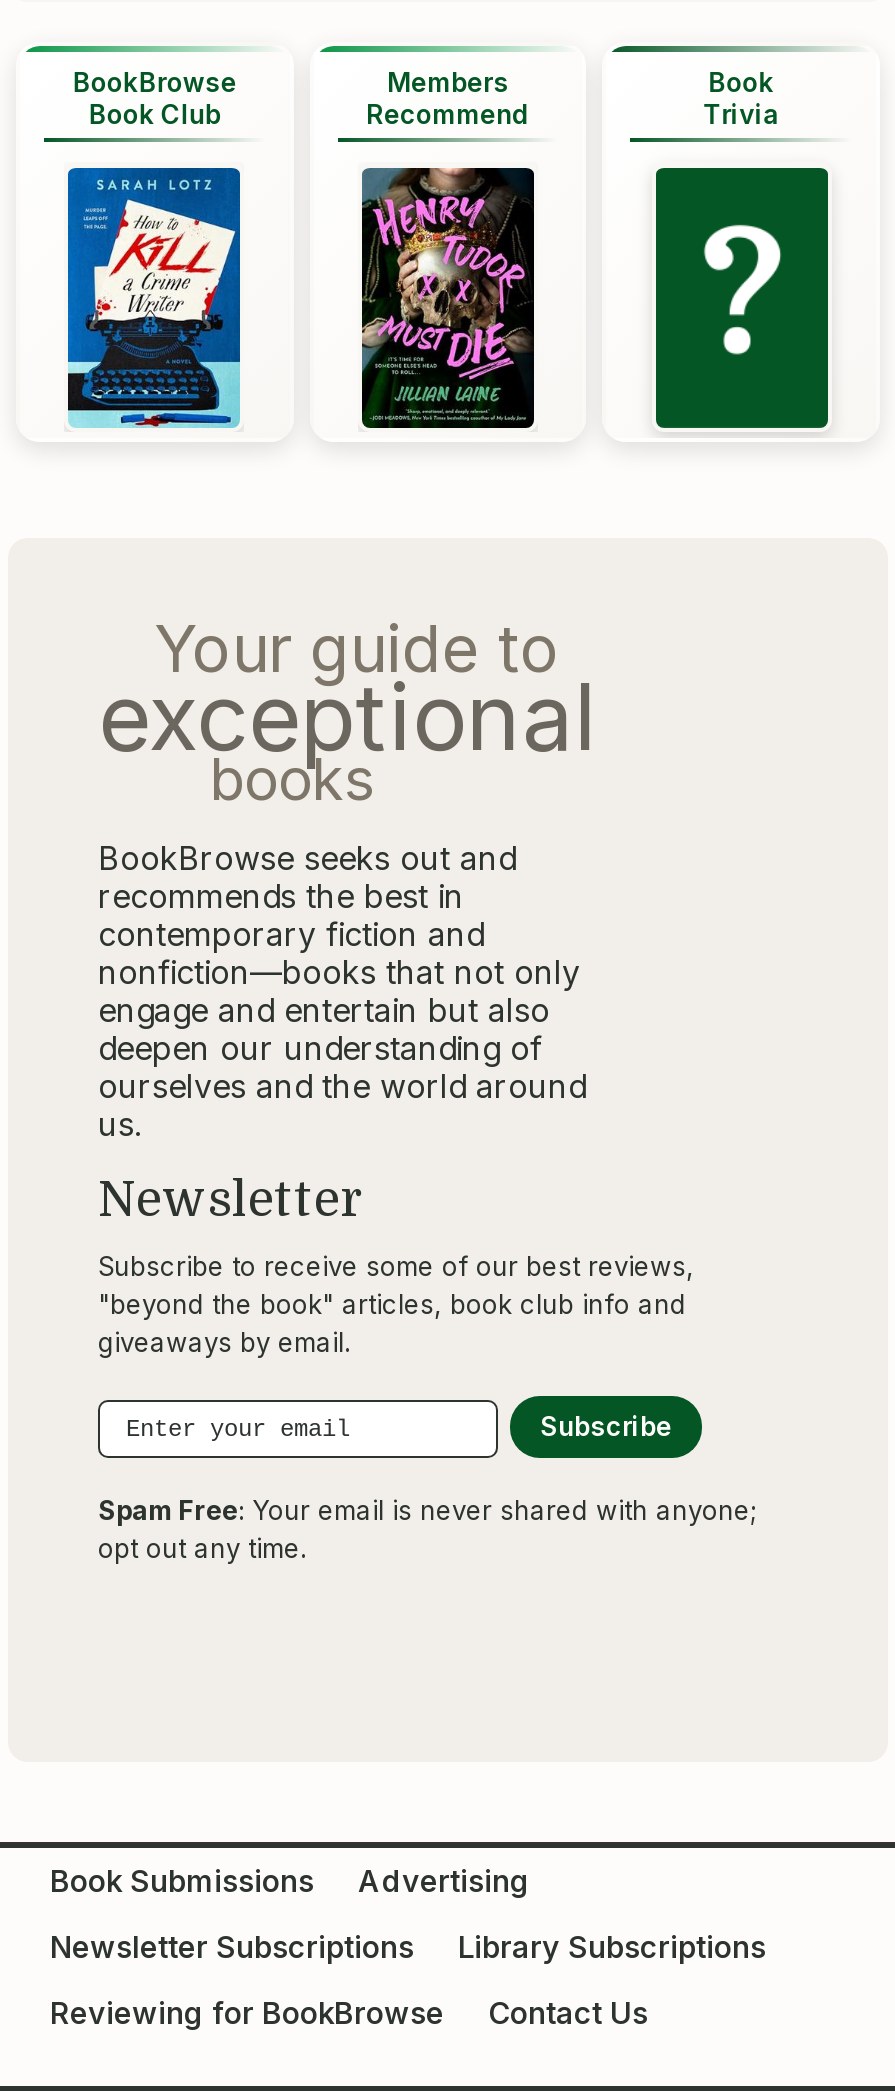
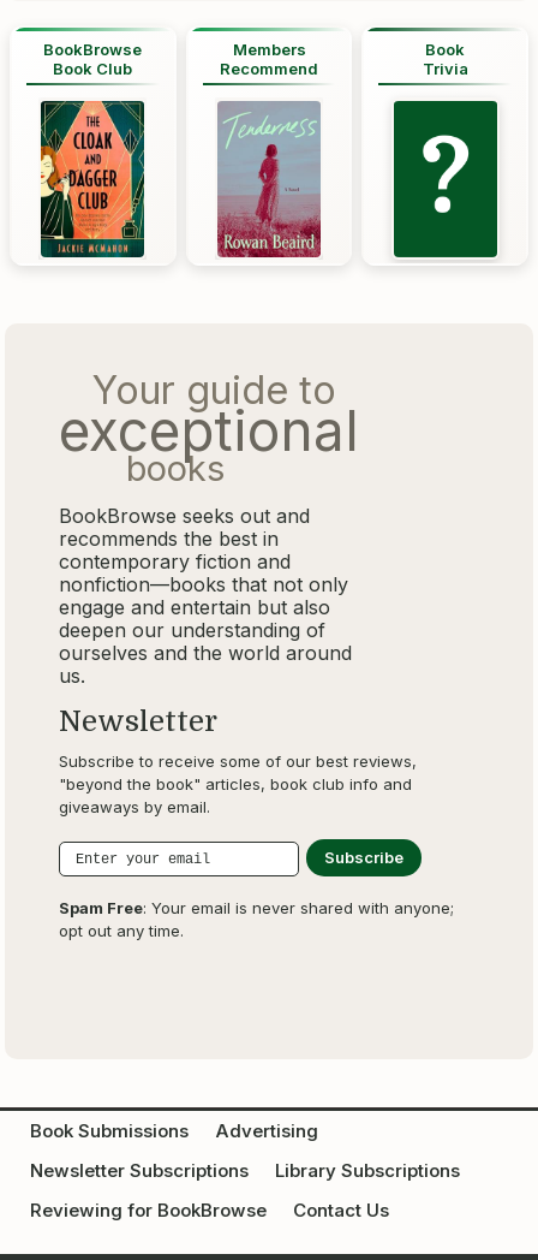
[66,166,242,428] [image] -> [40,100,145,258] [image]
[360,168,536,430] [image] -> [216,101,322,258] [image]

